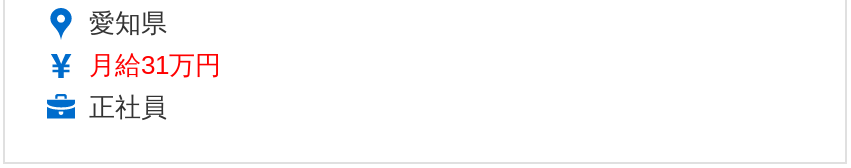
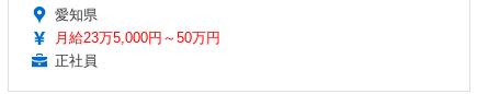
[89,50,221,80] 月給31万円 -> [55,30,220,46] 月給23万5,000円～50万円

